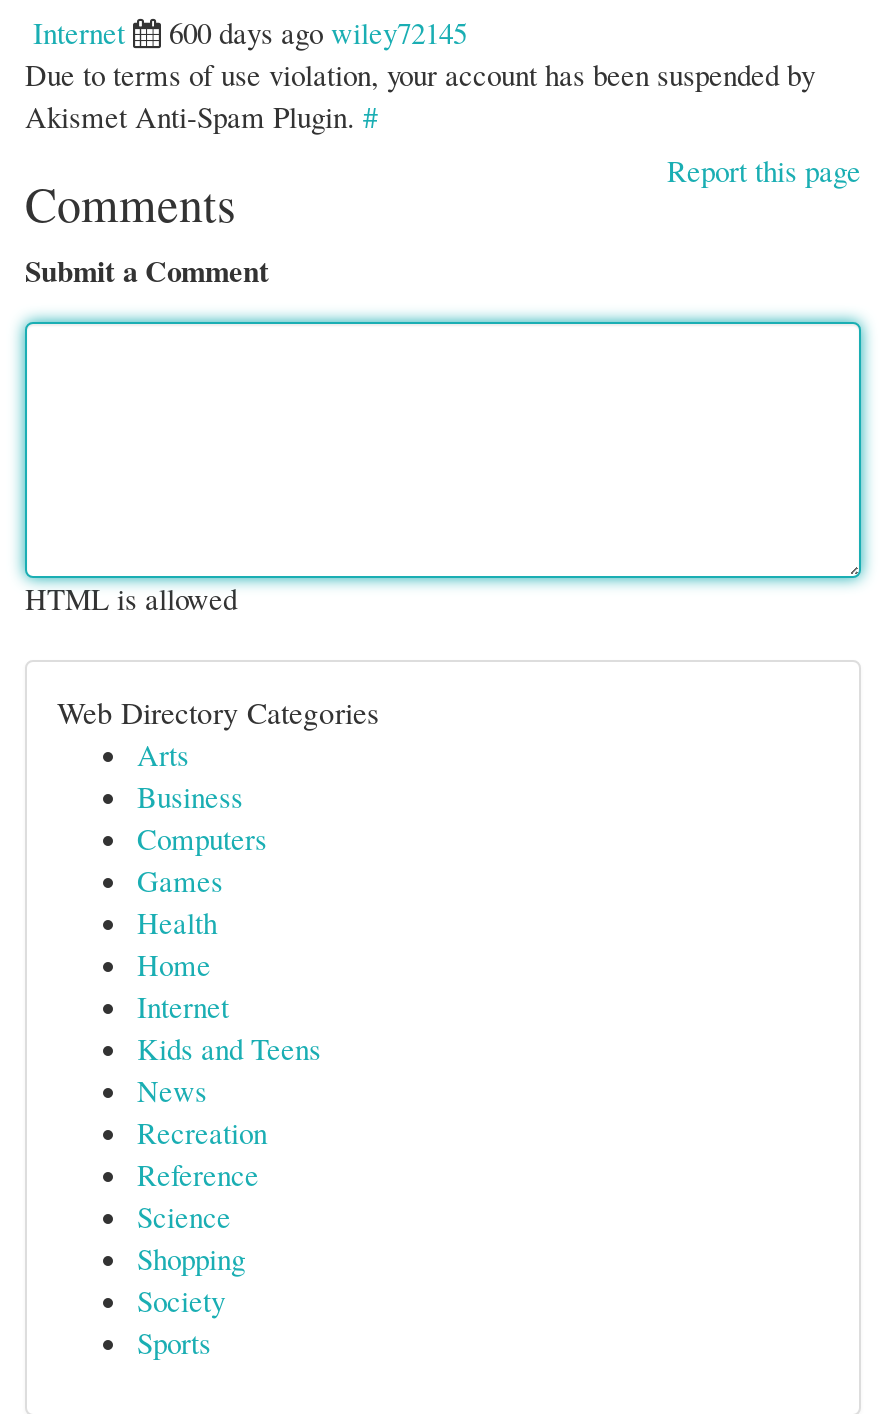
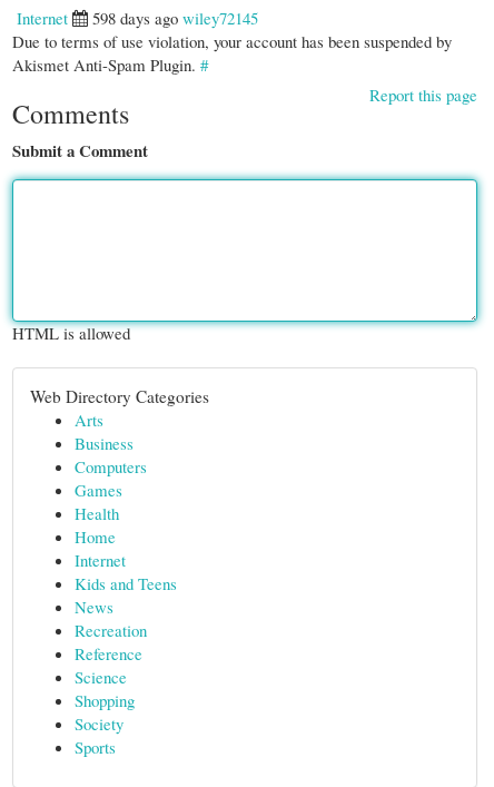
[169,12,467,52] 600 days ago wiley72145 -> [92,7,258,29] 598 days ago wiley72145

